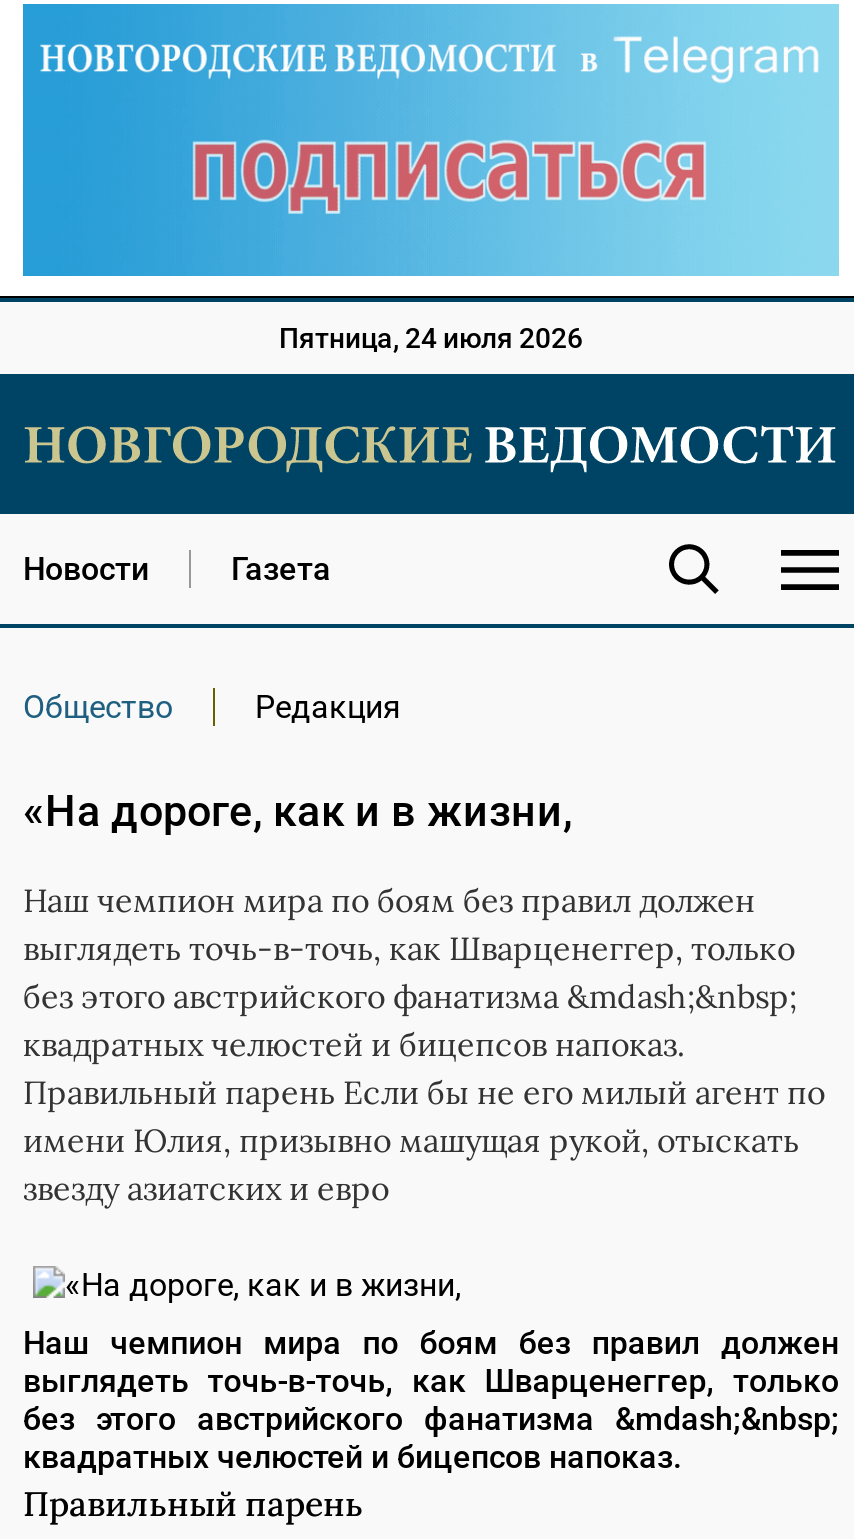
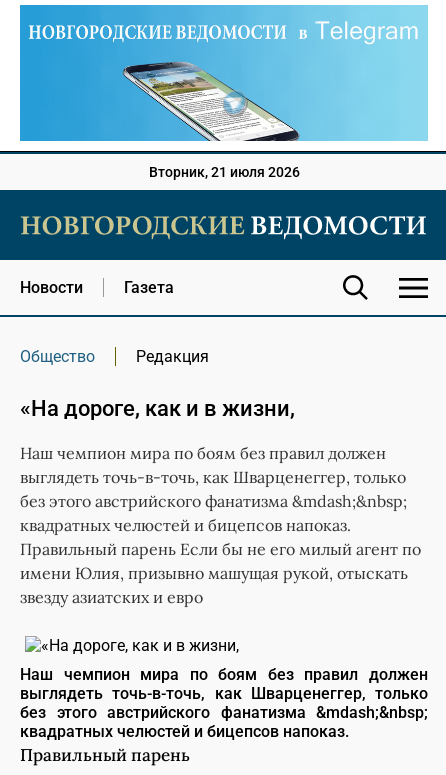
[191,118,707,354] [image] | Пятница, 24 июля 2026 -> [105,61,361,180] [image] | Вторник, 21 июля 2026

